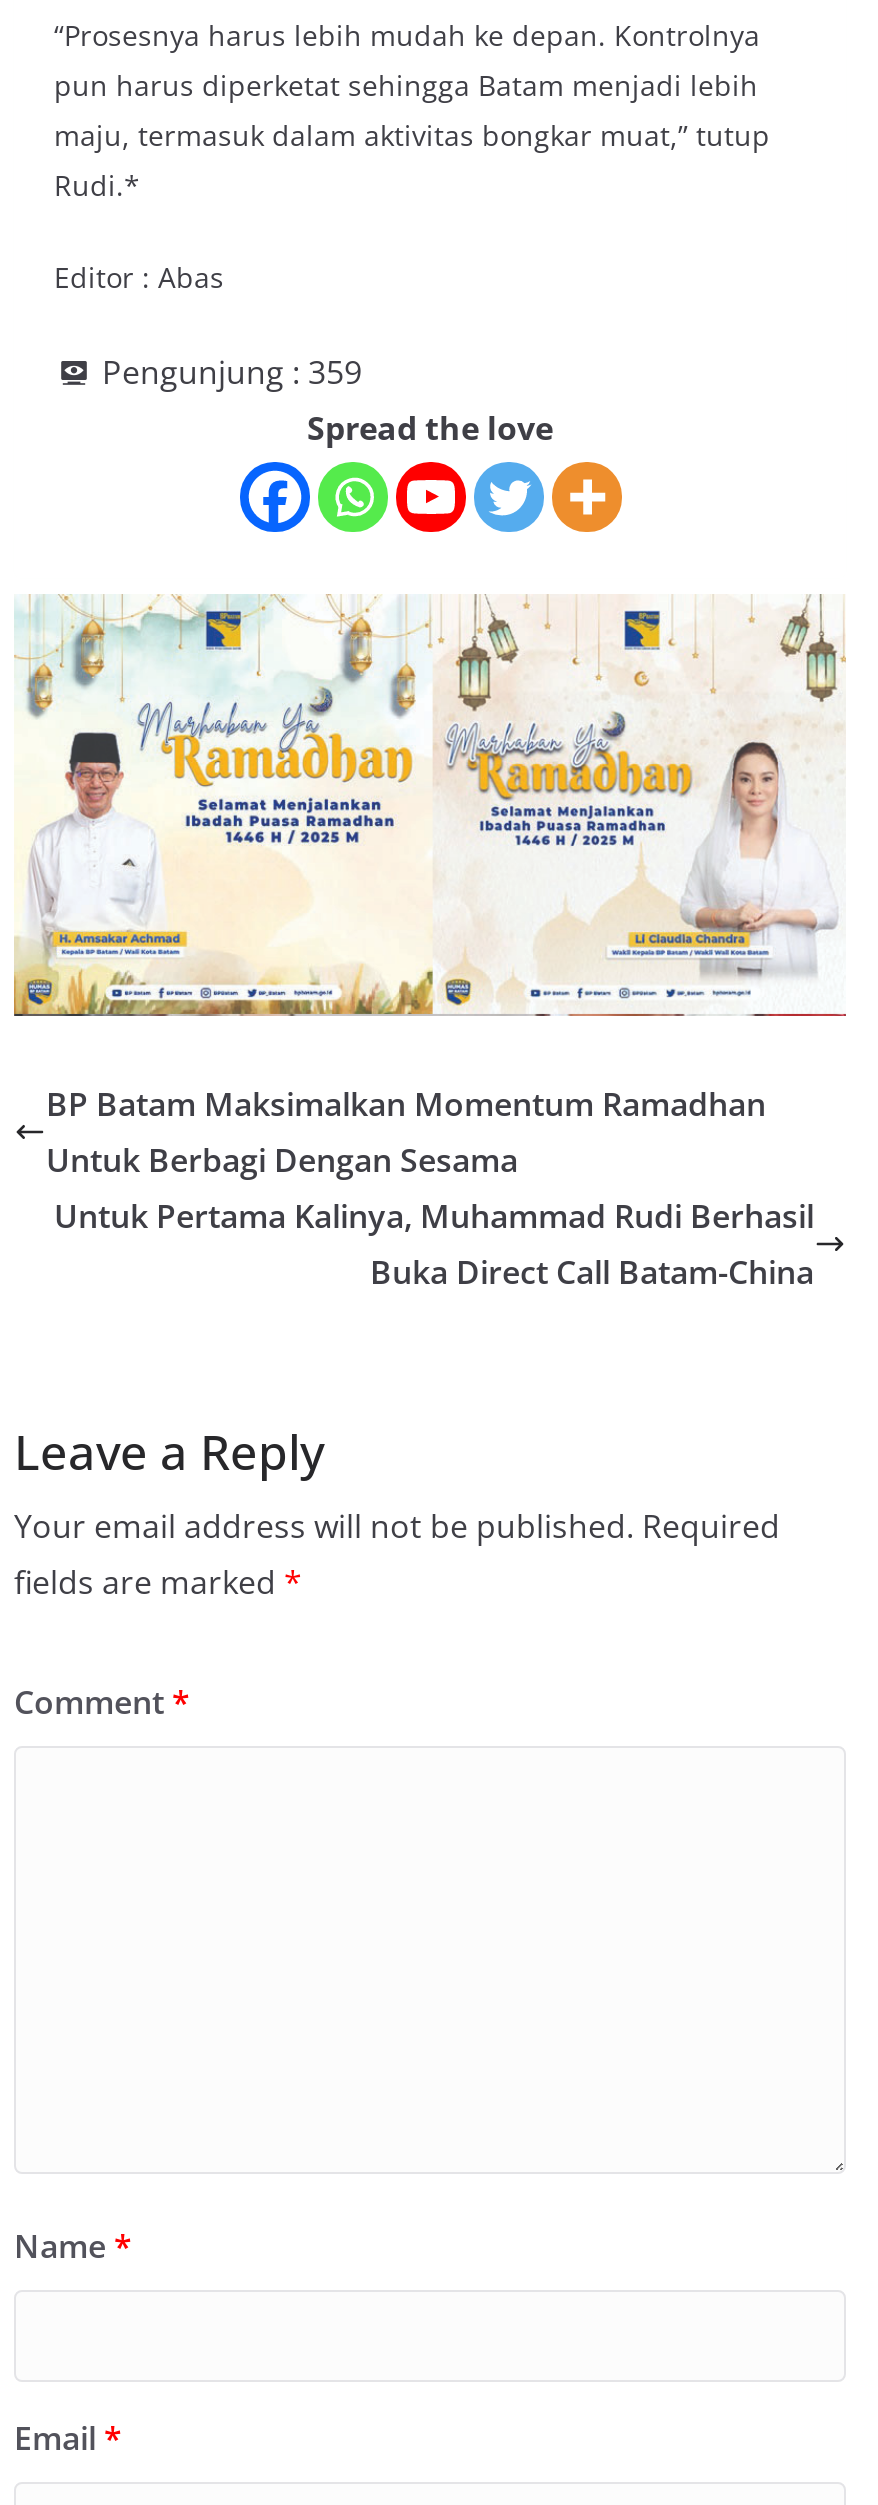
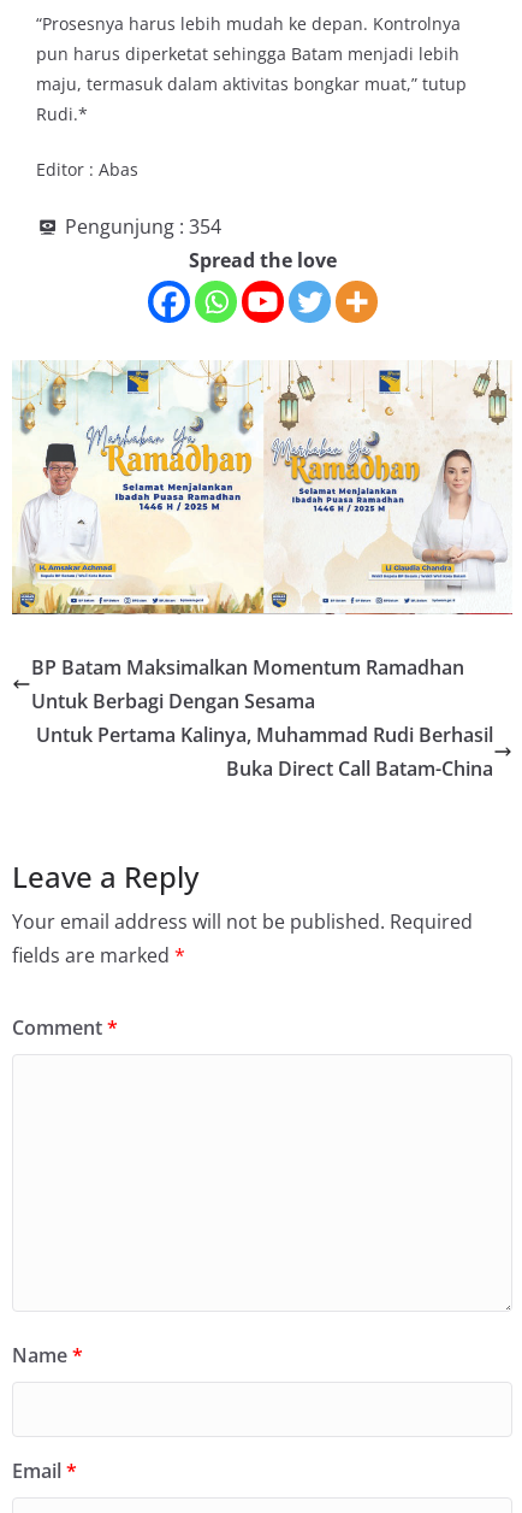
[102,351,362,395] Pengunjung : 359 -> [65,214,221,240] Pengunjung : 354

